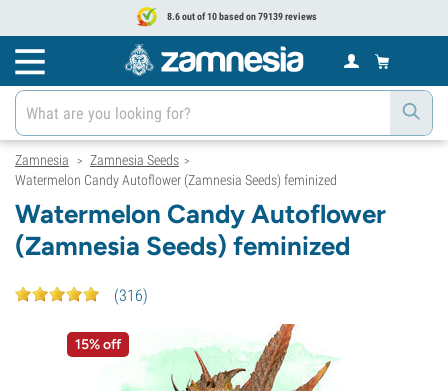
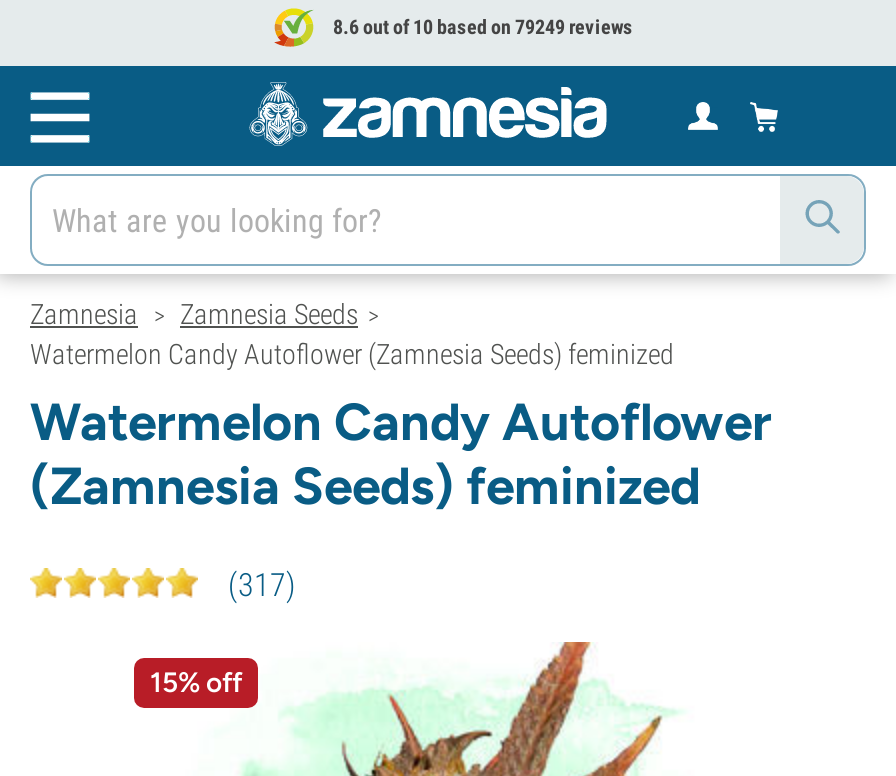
[164,11,316,22] 8.6 out of 10 based on 79139 reviews -> [329,16,633,38] 8.6 out of 10 based on 79249 reviews
[114,286,148,305] (316) -> [228,566,296,604] (317)

